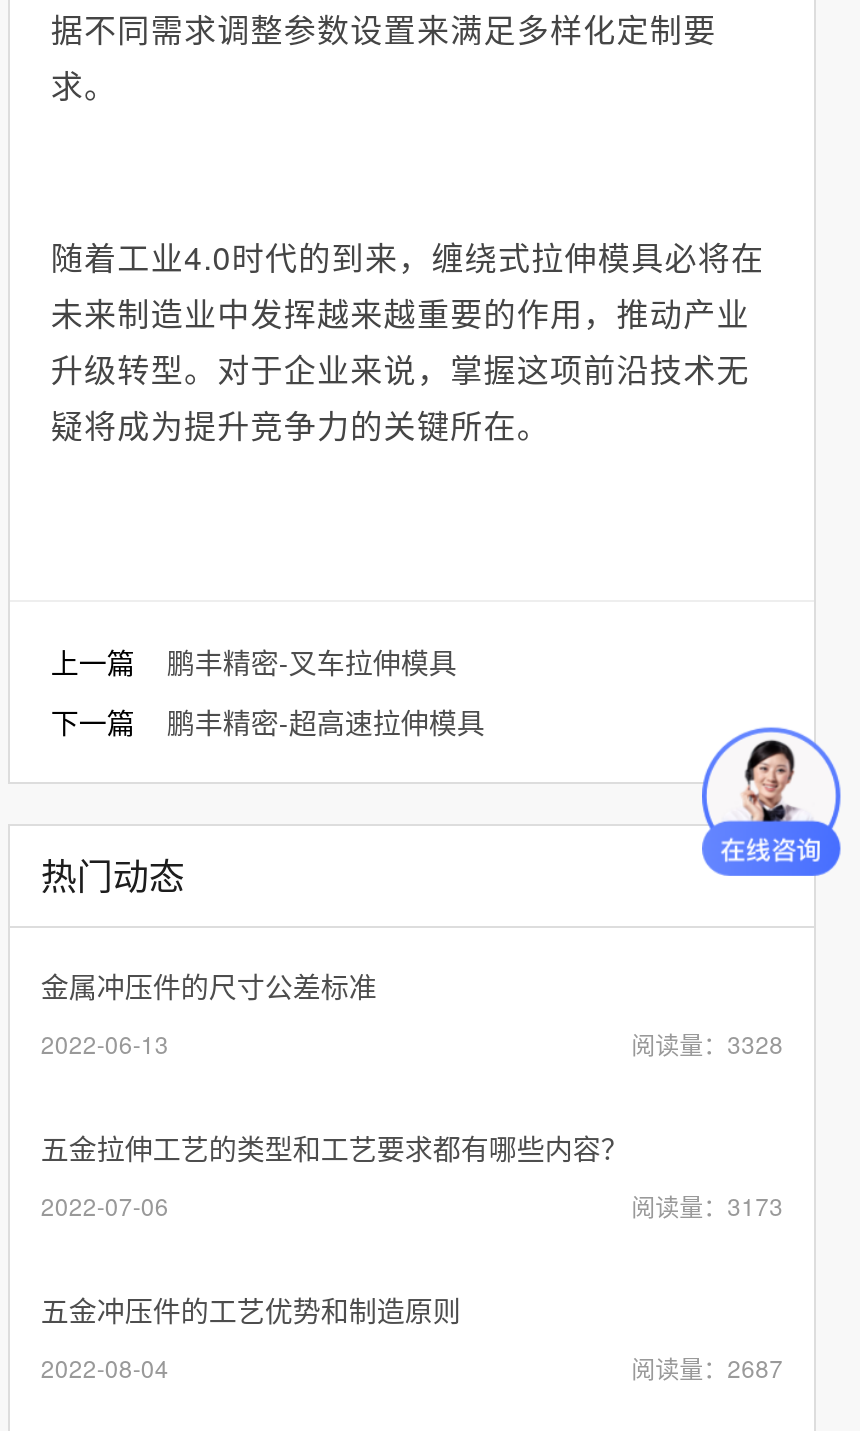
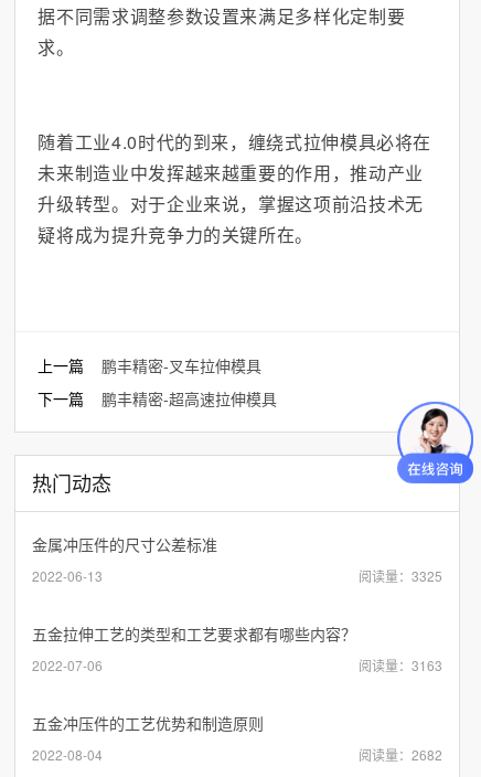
[631,1026,783,1060] 阅读量：3328 -> [358,566,442,585] 阅读量：3325
[631,1188,783,1222] 阅读量：3173 -> [358,656,442,675] 阅读量：3163
[631,1350,783,1384] 阅读量：2687 -> [358,745,442,764] 阅读量：2682

